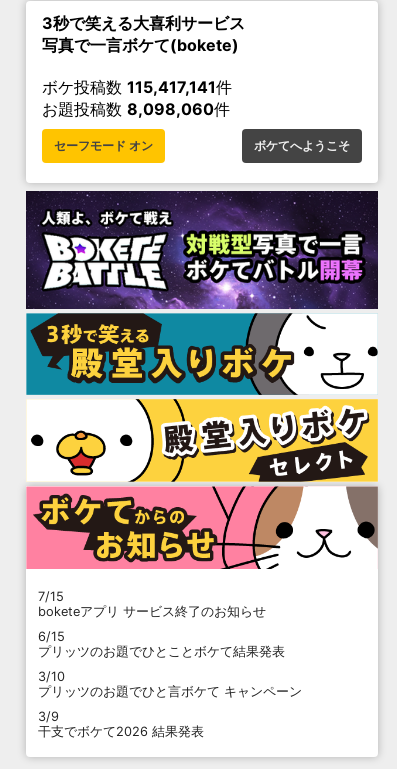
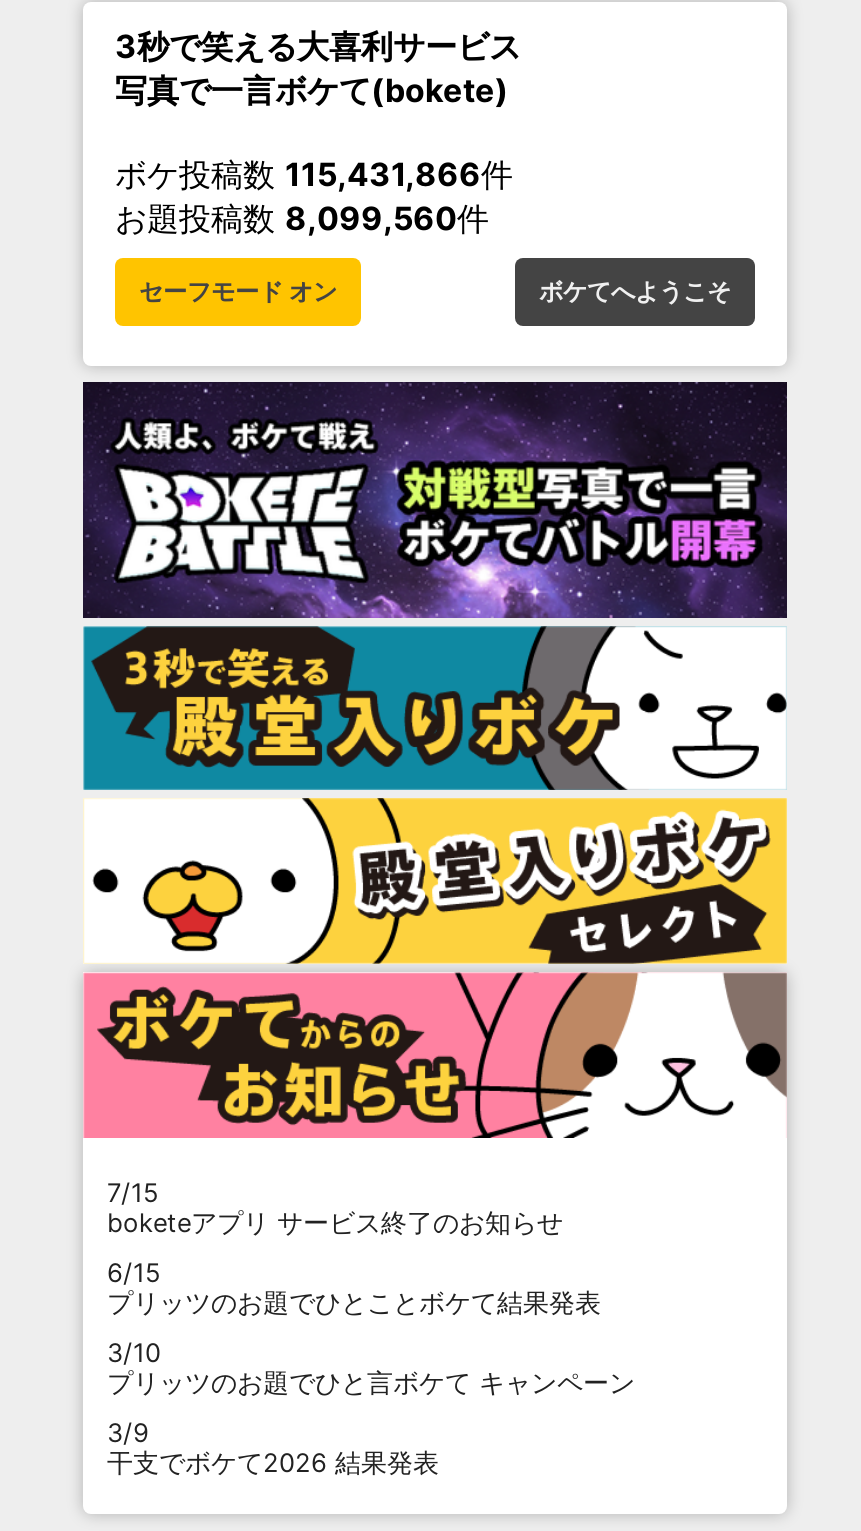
[42,77,232,97] ボケ投稿数115,417,141件 -> [115,155,513,195] ボケ投稿数115,431,866件
[42,99,230,119] お題投稿数8,098,060件 -> [115,199,489,239] お題投稿数8,099,560件

